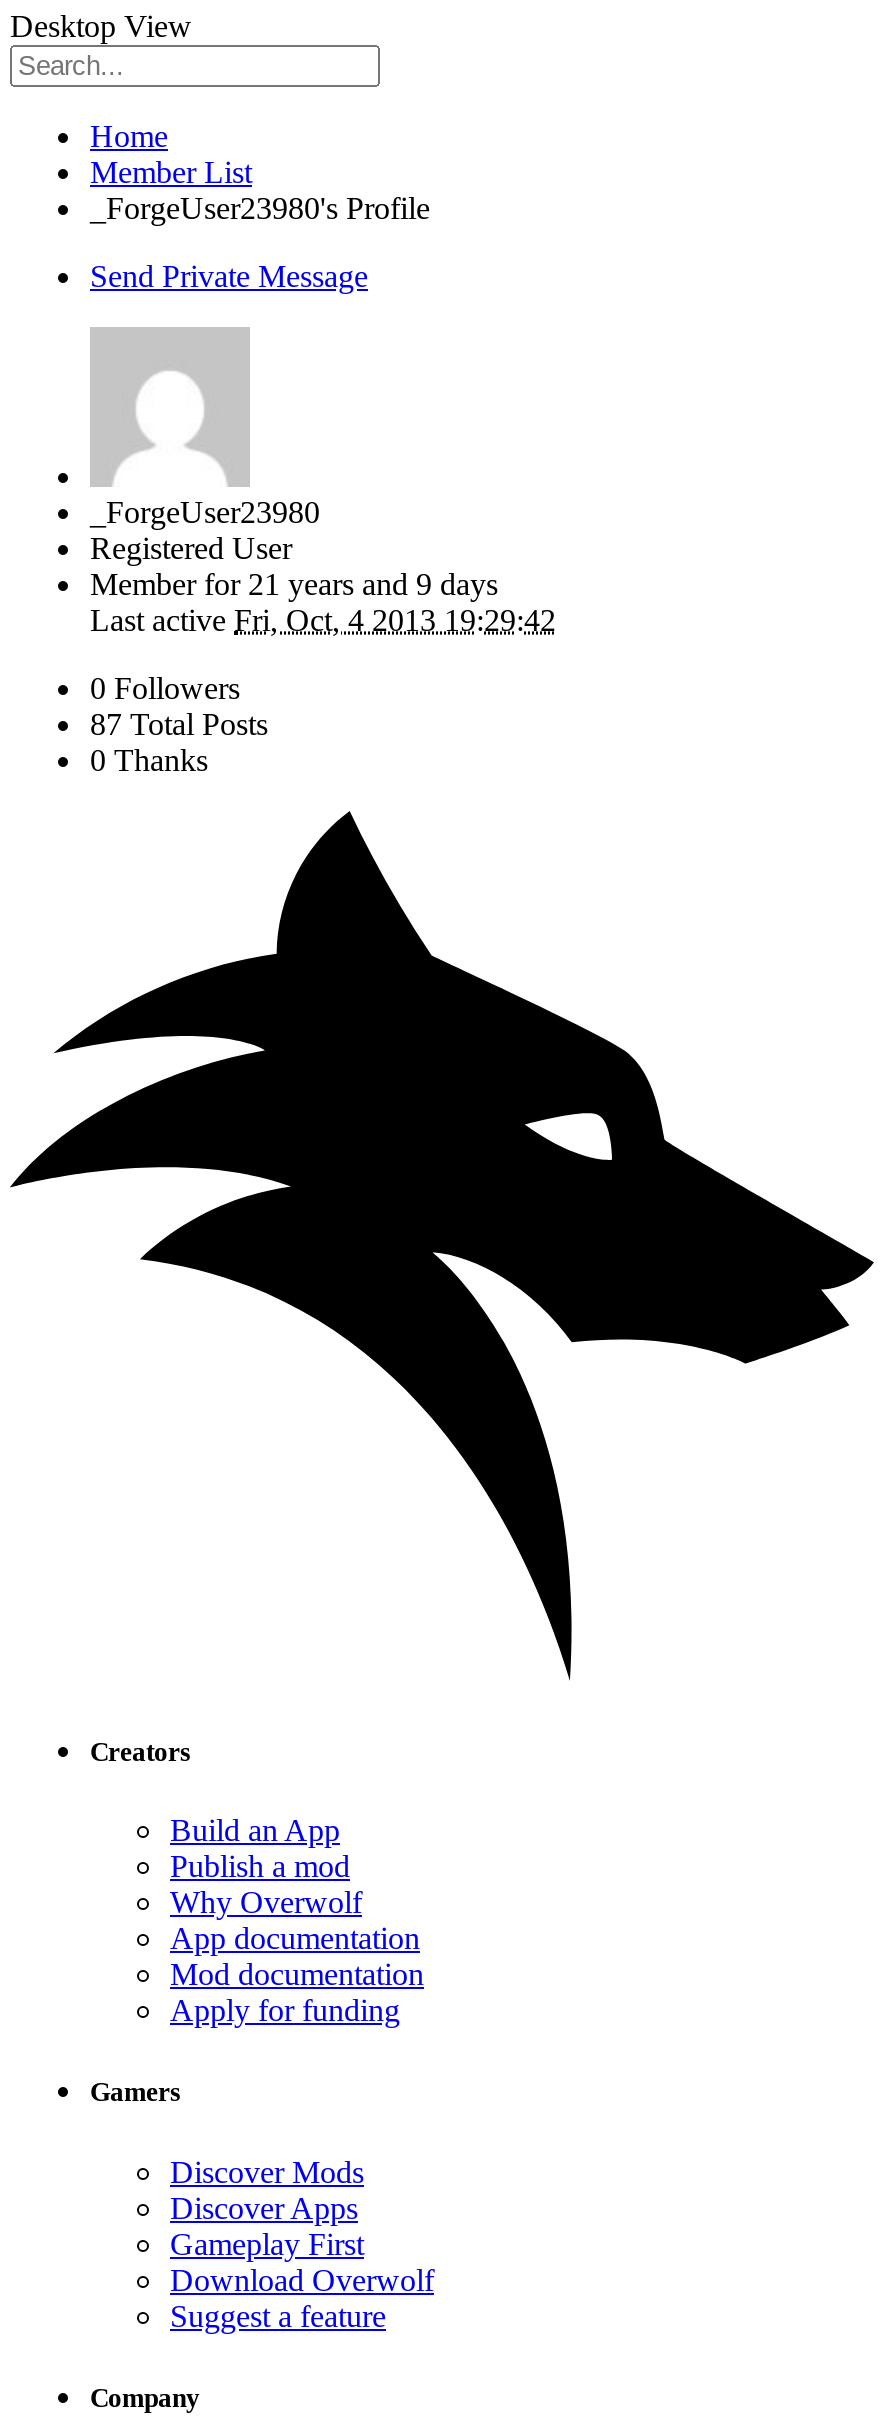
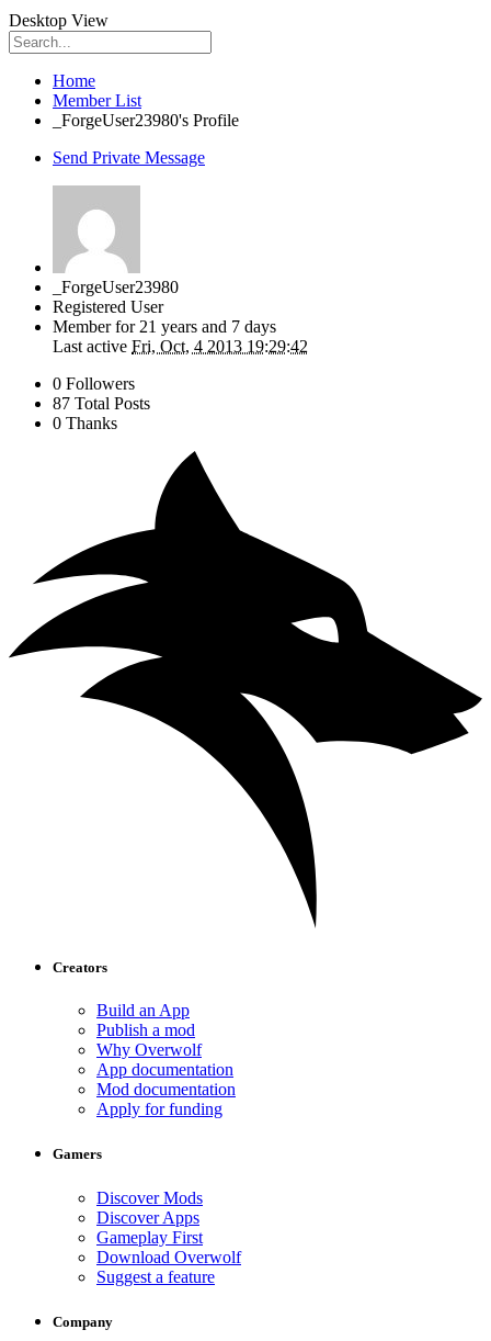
[90,567,498,601] Member for 21 years and 9 days -> [53,317,276,336] Member for 21 years and 7 days

